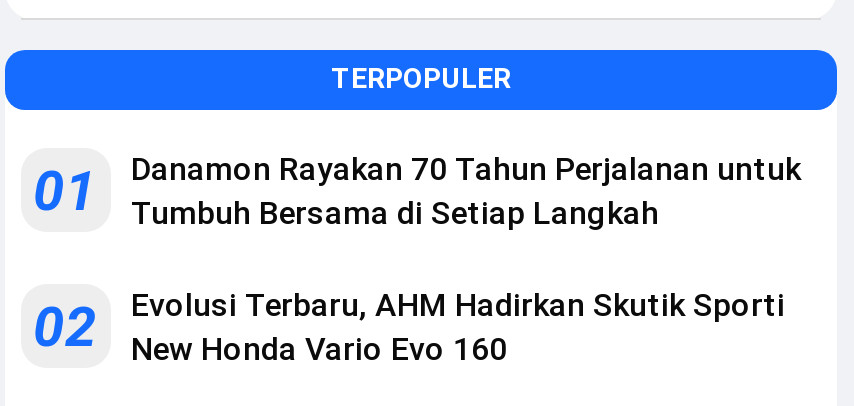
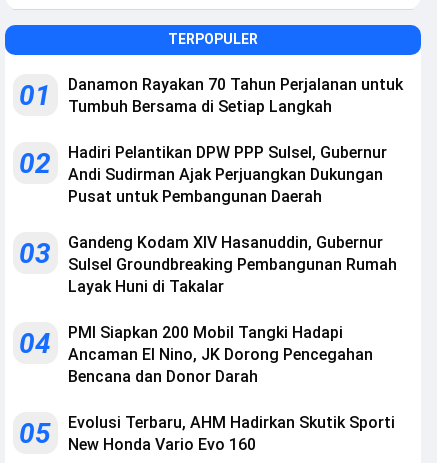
none -> [19,143,397,450] Hadiri Pelantikan DPW PPP Sulsel, Gubernur | Andi Sudirman Ajak Perjuangkan Dukungan | Pusat untuk Pembangunan Daerah | 03 | Gandeng Kodam XIV Hasanuddin, Gubernur | Sulsel Groundbreaking Pembangunan Rumah | Layak Huni di Takalar | 04 | PMI Siapkan 200 Mobil Tangki Hadapi | Ancaman El Nino, JK Dorong Pencegahan | Bencana dan Donor Darah | 05

